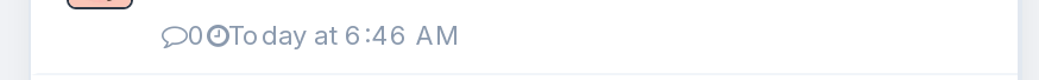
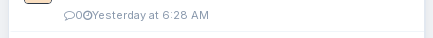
[228,19,459,52] Today at 6:46 AM -> [92,8,209,22] Yesterday at 6:28 AM

